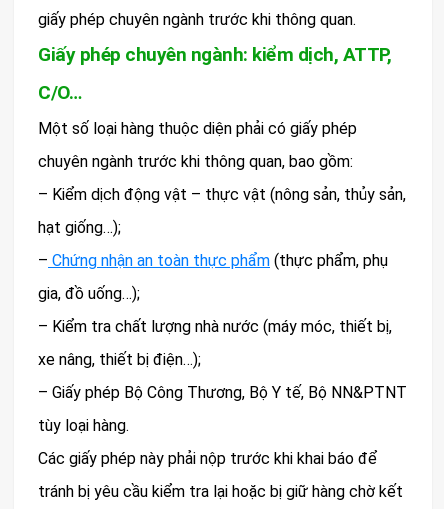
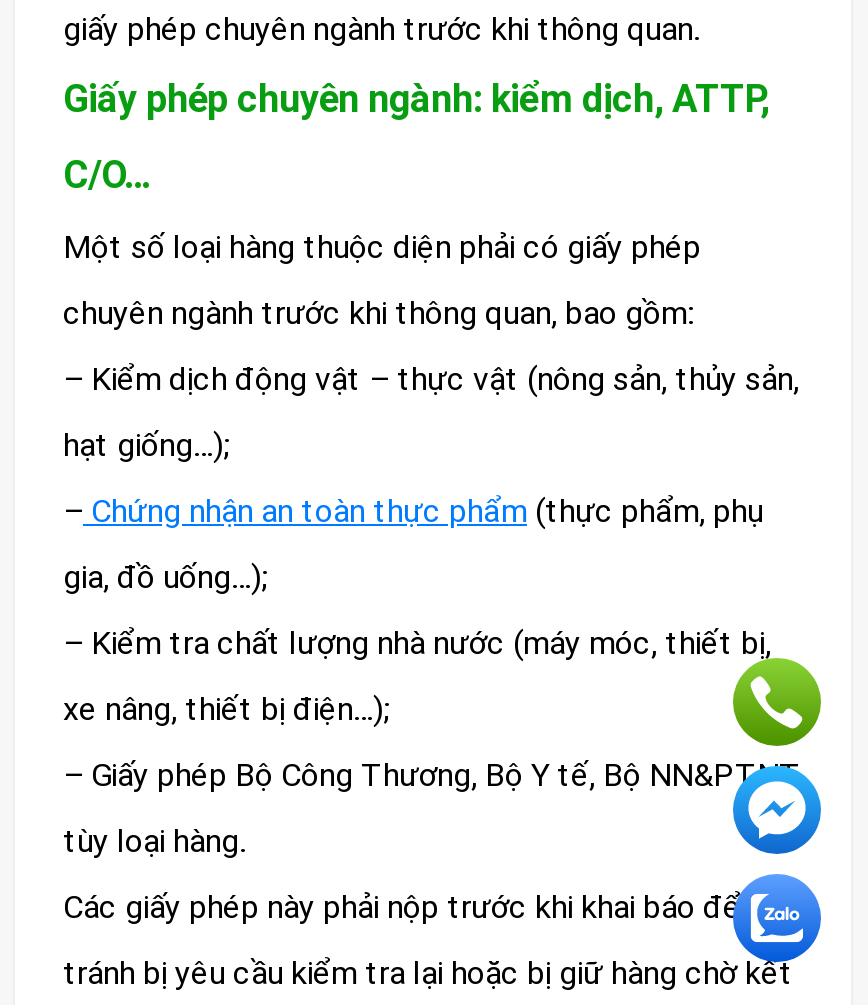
none -> [731,656,823,748] [image]
none -> [731,778,823,856] [image]
none -> [733,872,823,958] [image]

